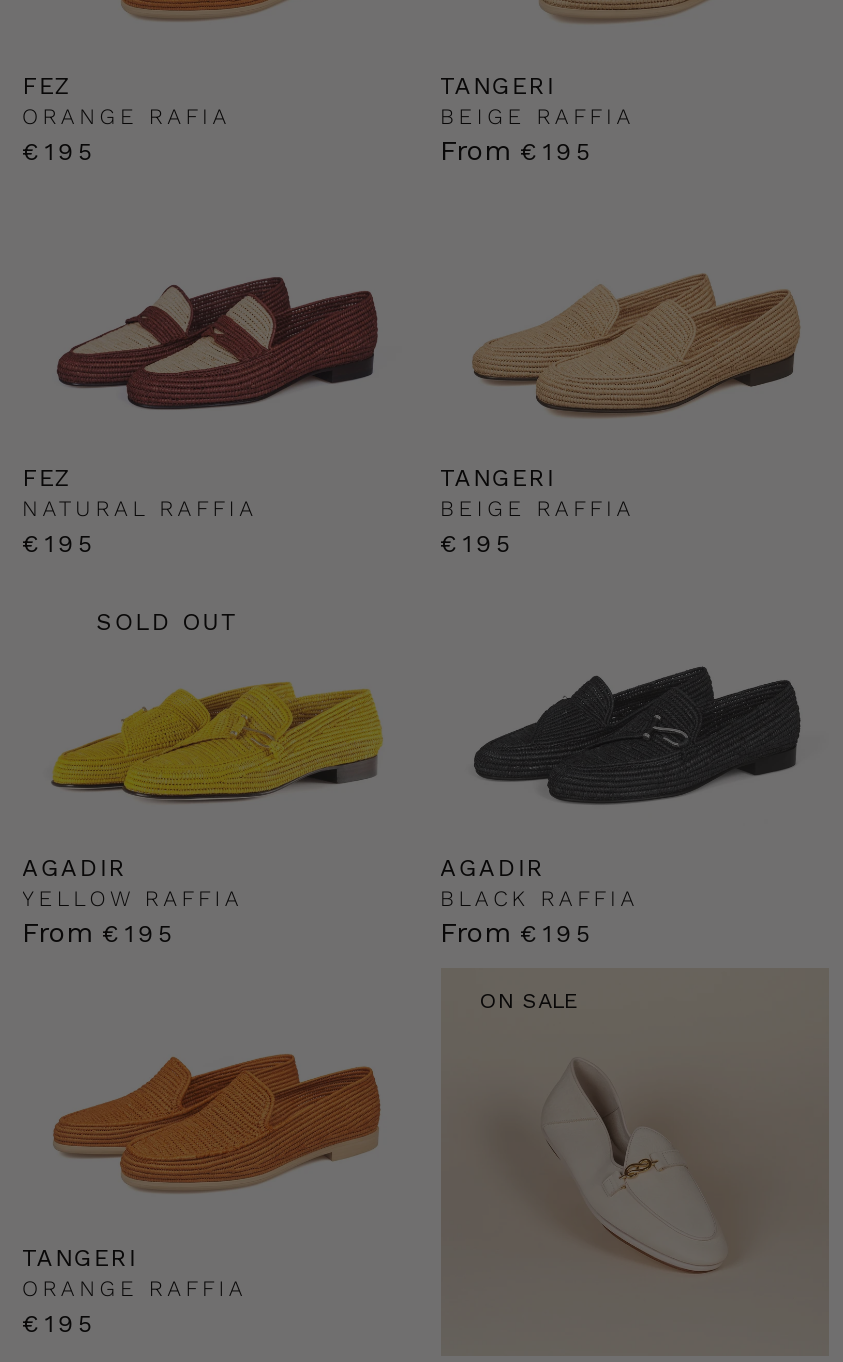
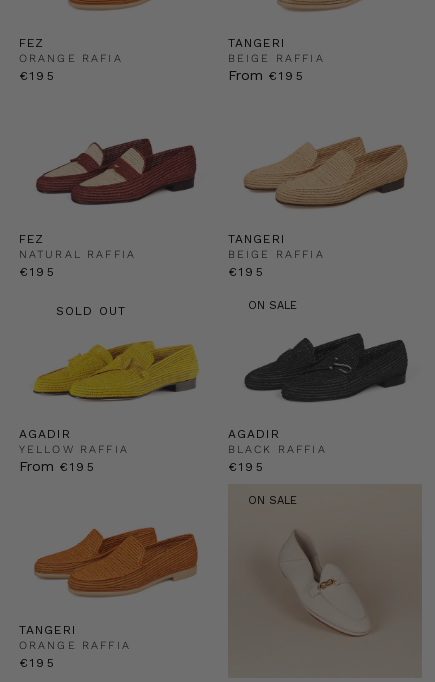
none -> [247,299,296,312] ON SALE
[440,916,595,948] From €195 -> [227,460,265,474] €195

